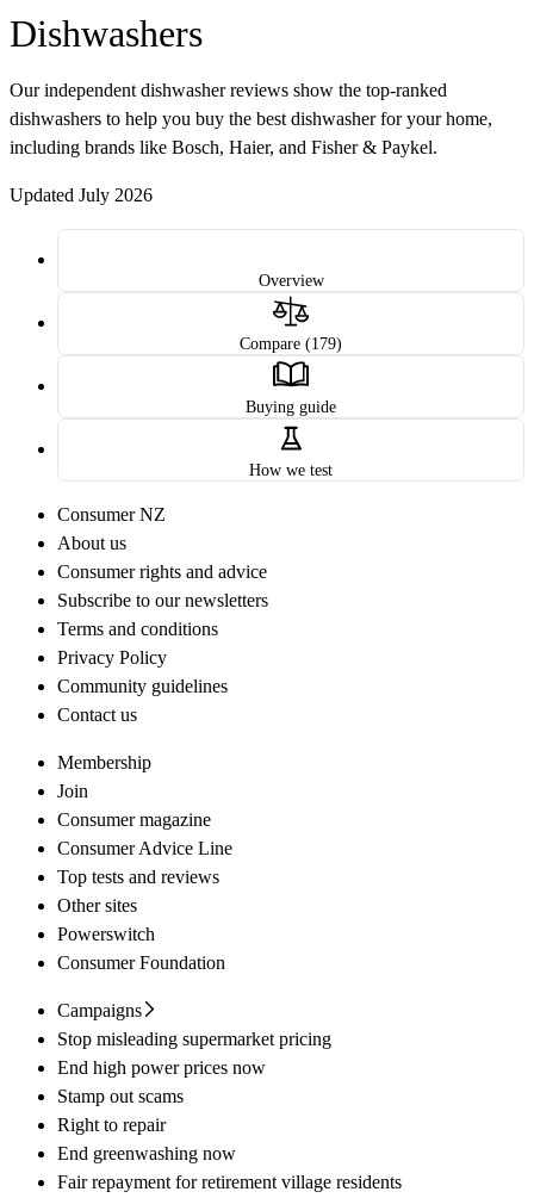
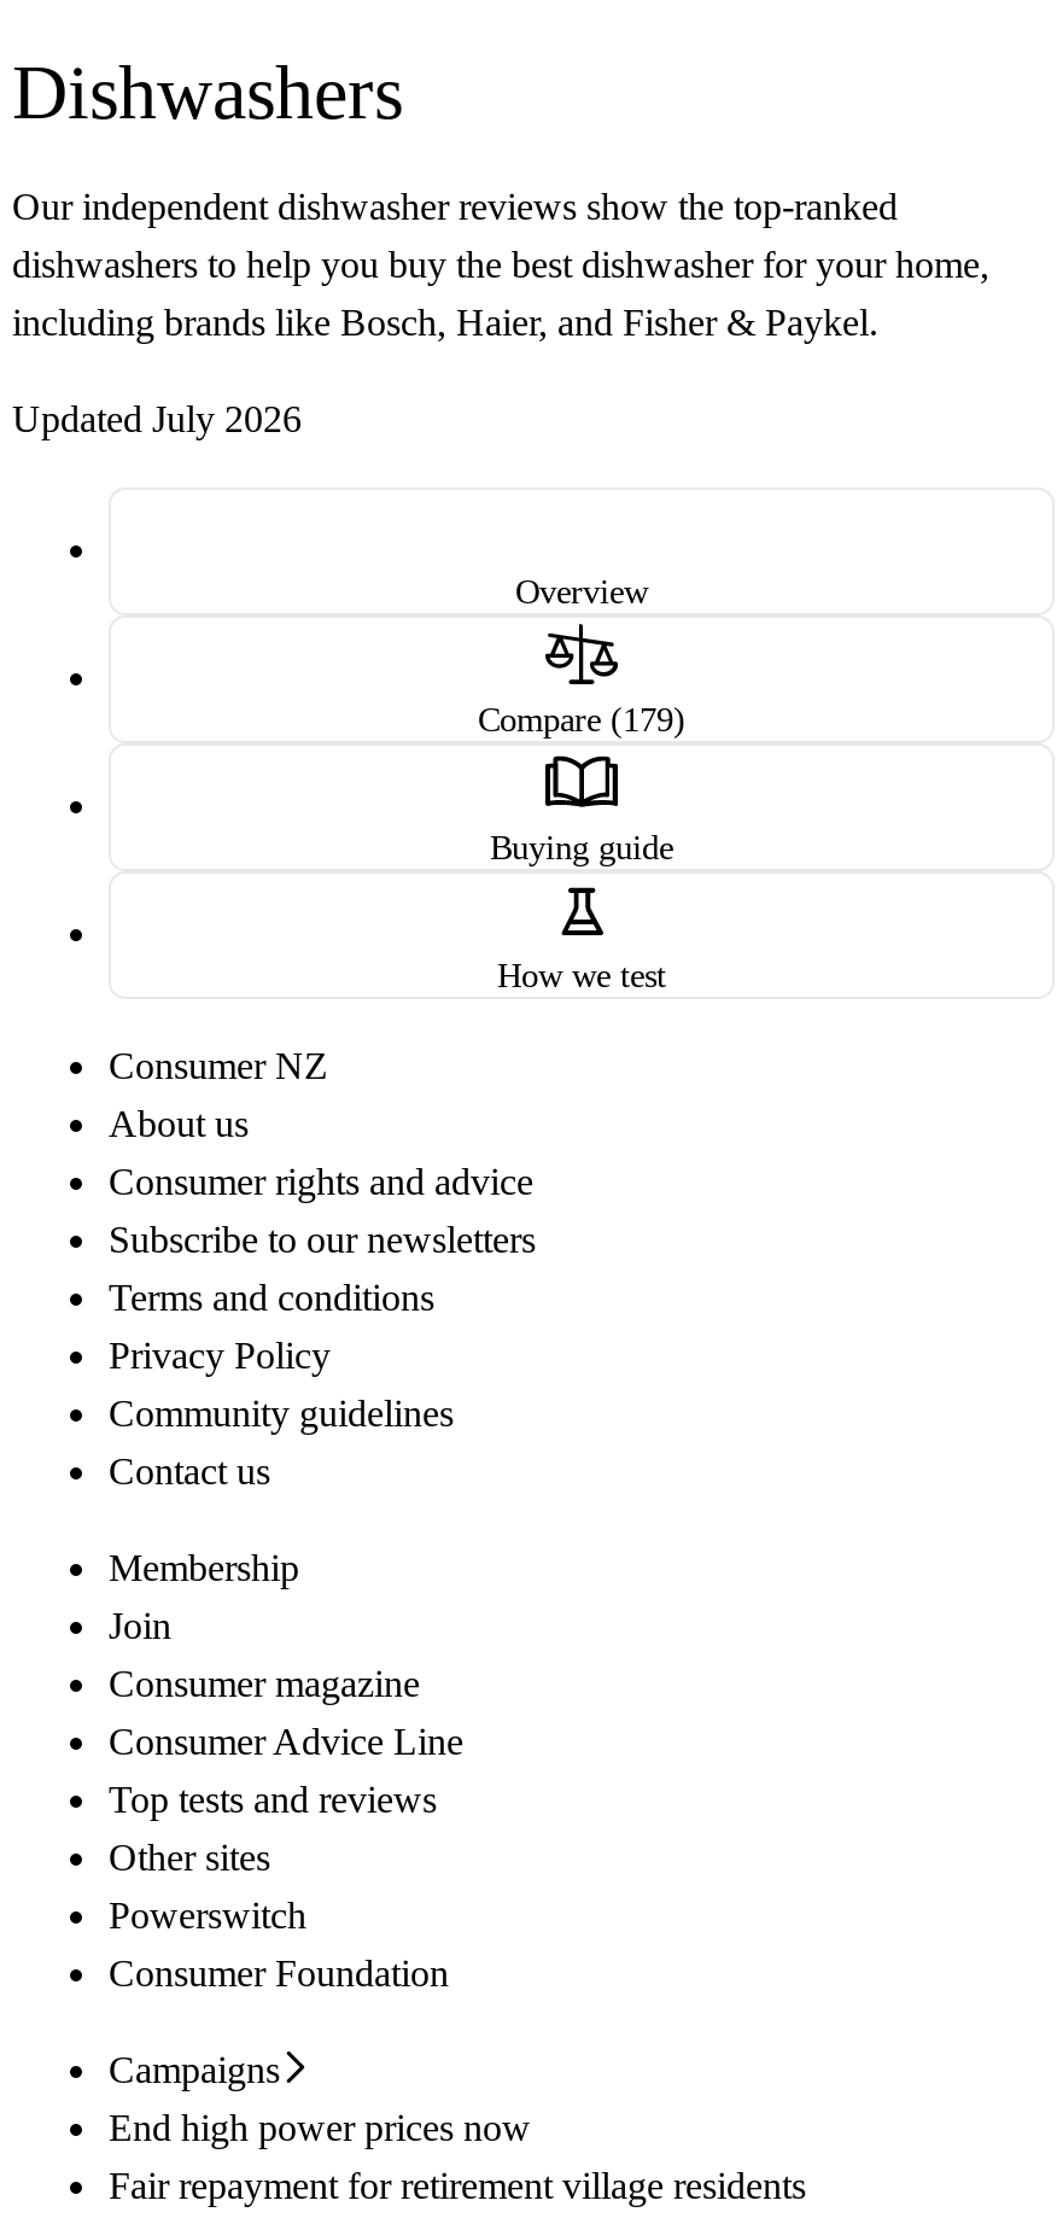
[57,1029,331,1049] Stop misleading supermarket pricing -> none
[57,1086,236,1164] Stamp out scams | Right to repair | End greenwashing now -> none

